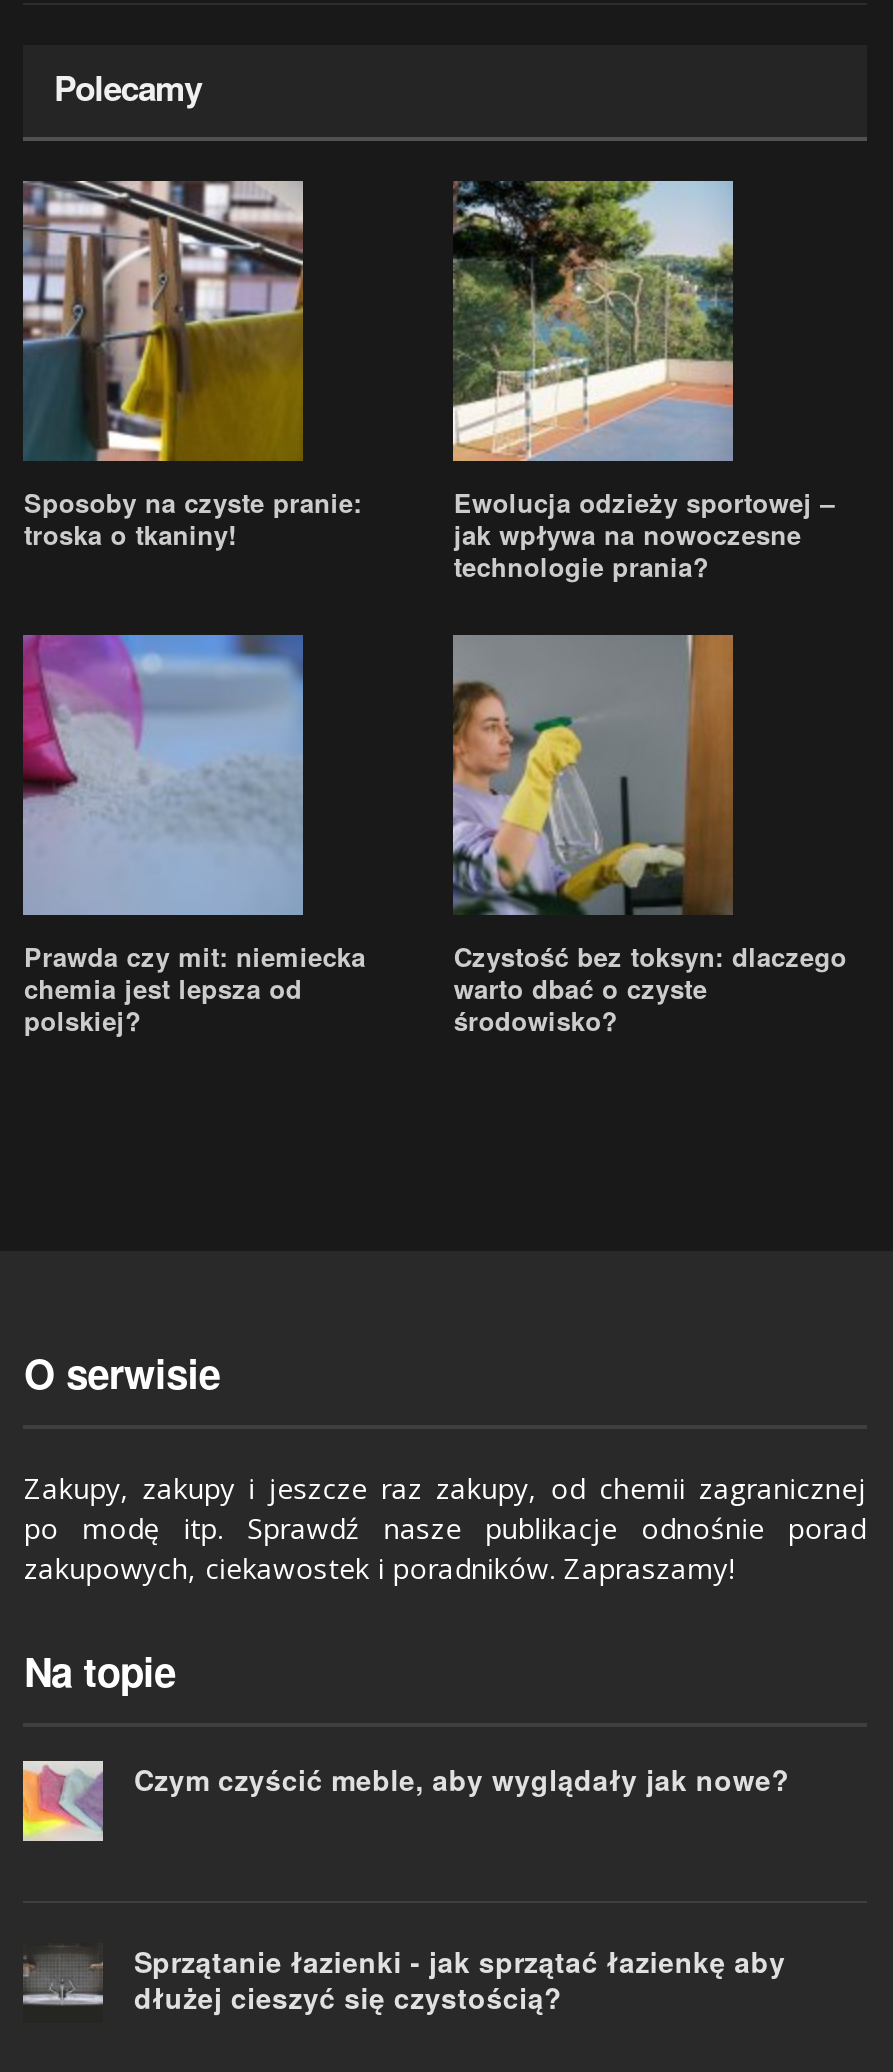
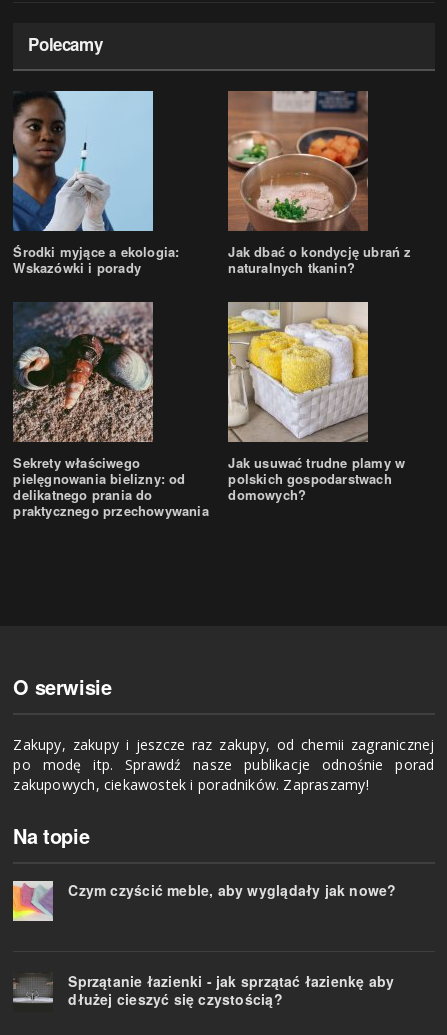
[21,179,362,553] [image] | Sposoby na czyste pranie: | troska o tkaniny! -> [12,90,179,277] [image] | Środki myjące a ekologia: | Wskazówki i porady
[451,179,835,585] [image] | Ewolucja odzieży sportowej – | jak wpływa na nowoczesne | technologie prania? -> [227,90,412,277] [image] | Jak dbać o kondycję ubrań z | naturalnych tkanin?
[21,603,366,1039] [image] | Prawda czy mit: niemiecka | chemia jest lepsza od | polskiej? -> [13,301,209,520] [image] | Sekrety właściwego | pielęgnowania bielizny: od | delikatnego prania do | praktycznego przechowywania
[451,603,847,1039] [image] | Czystość bez toksyn: dlaczego | warto dbać o czyste | środowisko? -> [227,301,405,504] [image] | Jak usuwać trudne plamy w | polskich gospodarstwach | domowych?

